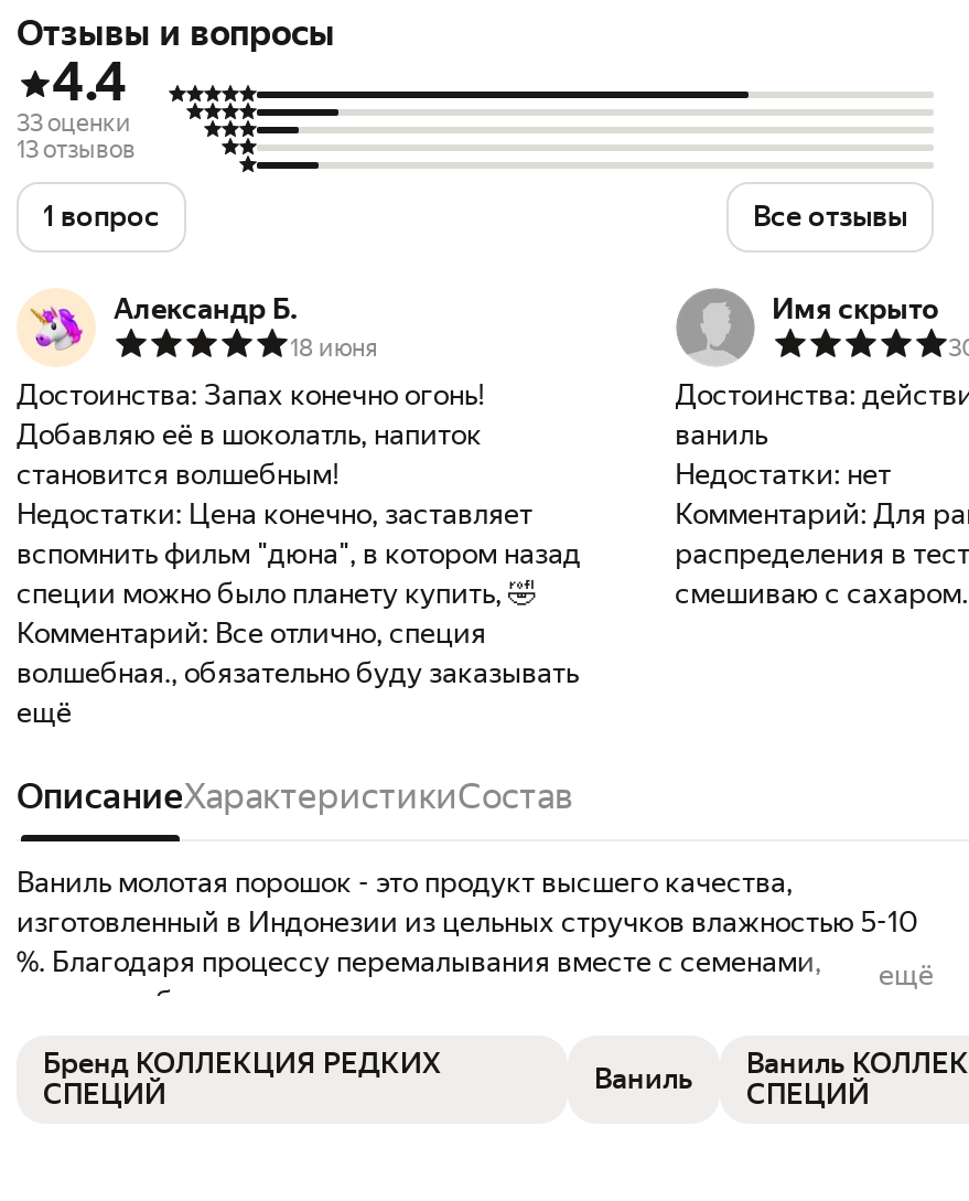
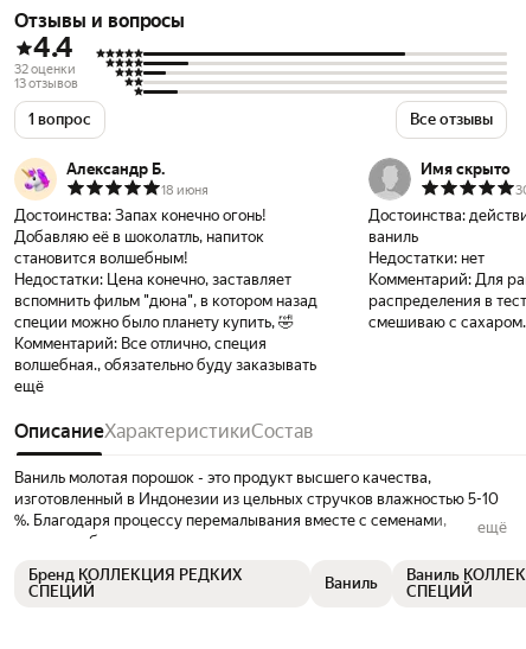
[17,109,131,138] 33 оценки -> [14,62,76,77] 32 оценки

